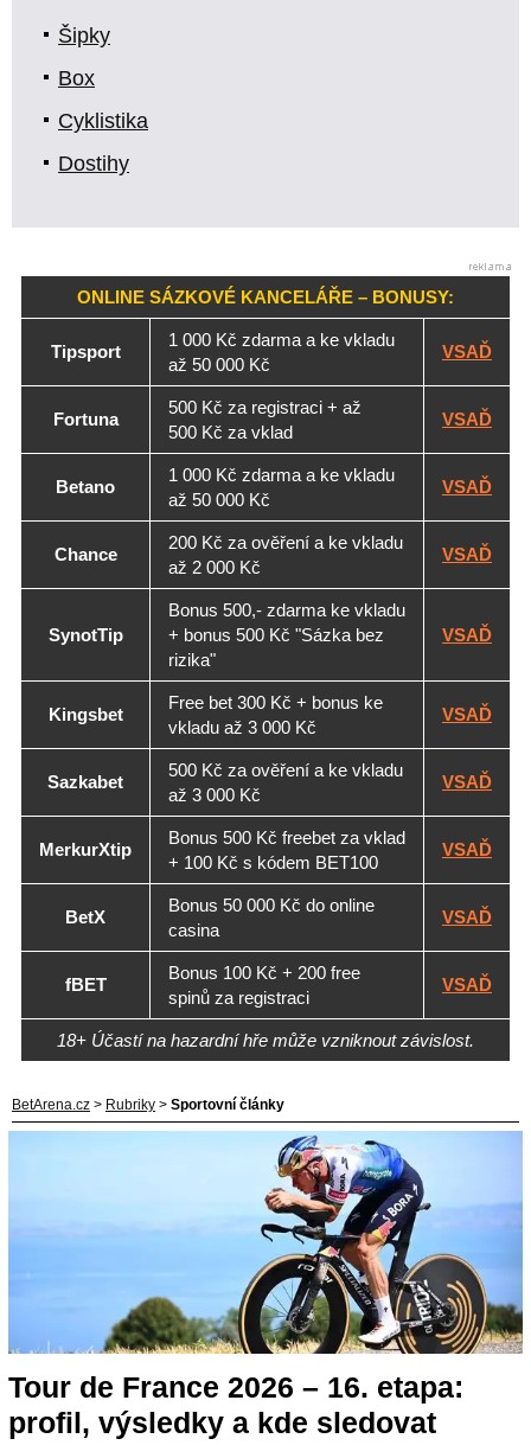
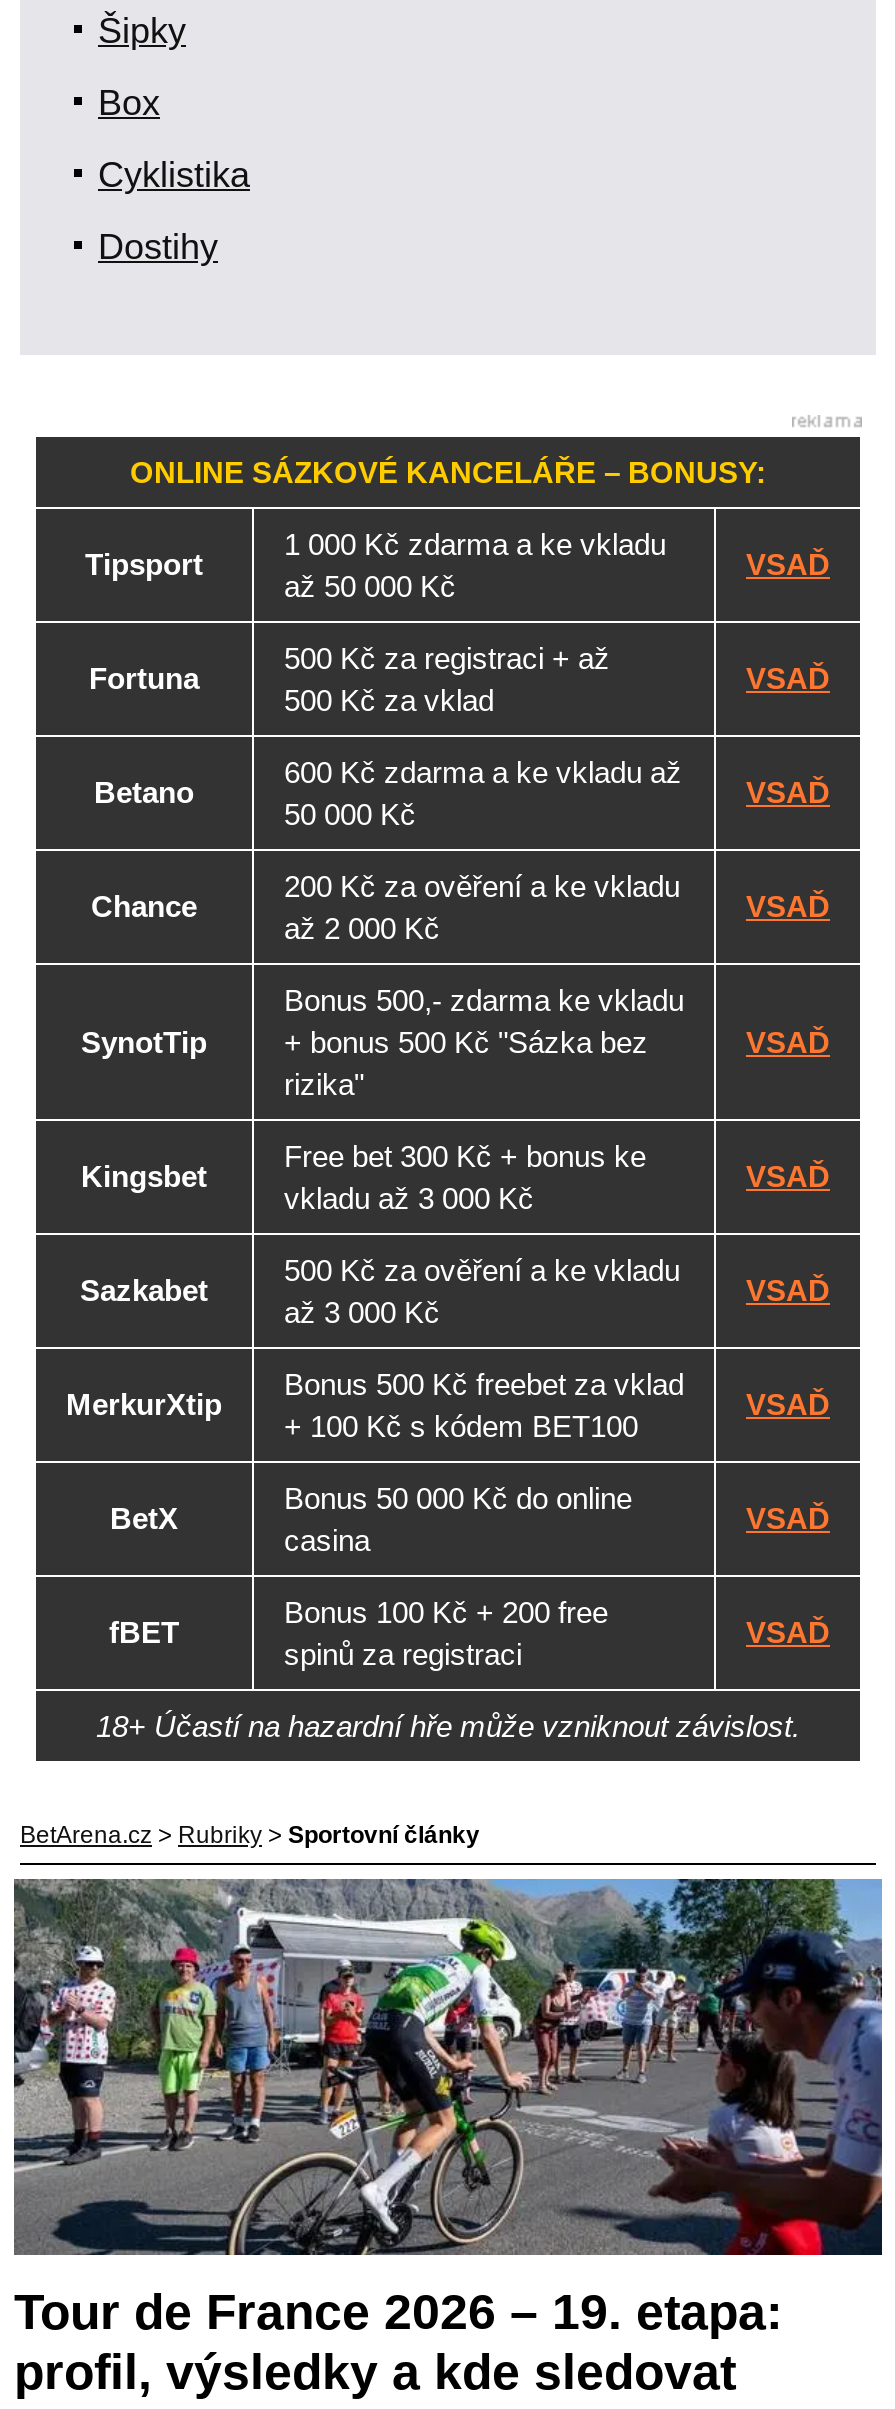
[168,465,395,510] 1 000 Kč zdarma a ke vkladu | až 50 000 Kč -> [284,755,682,831] 600 Kč zdarma a ke vkladu až | 50 000 Kč
[7,1131,524,1404] [image] | Tour de France 2026 – 16. etapa: -> [12,1877,884,2339] [image] | Tour de France 2026 – 19. etapa:

